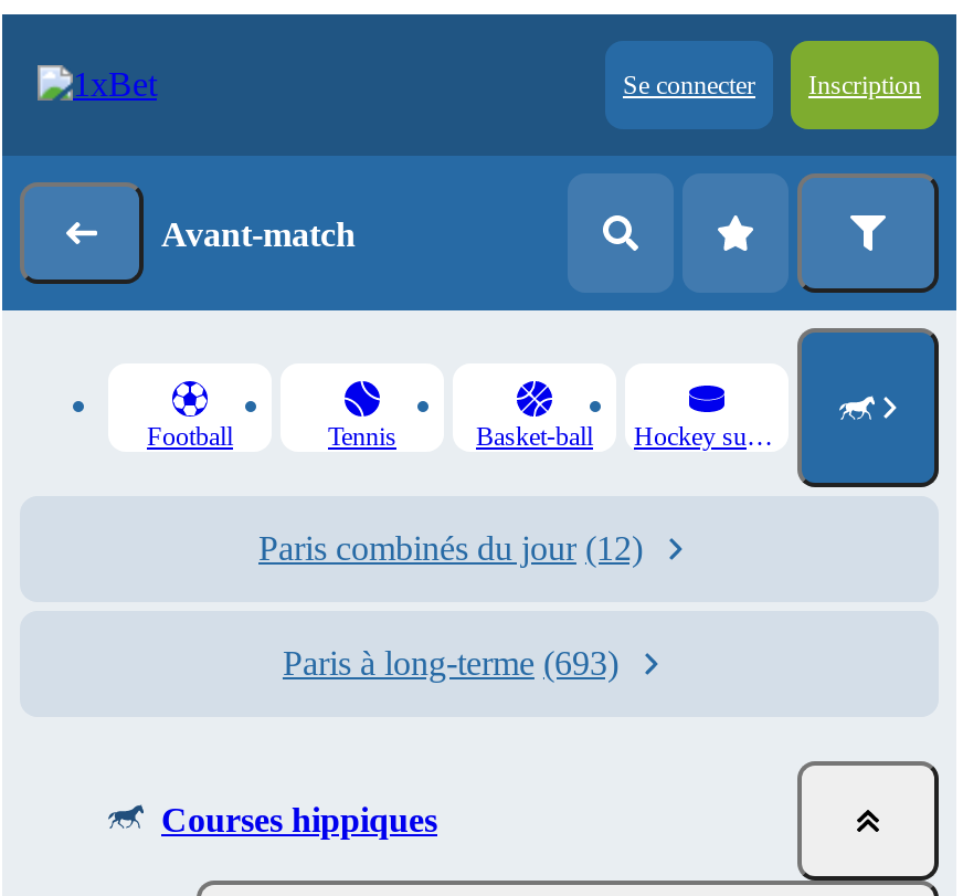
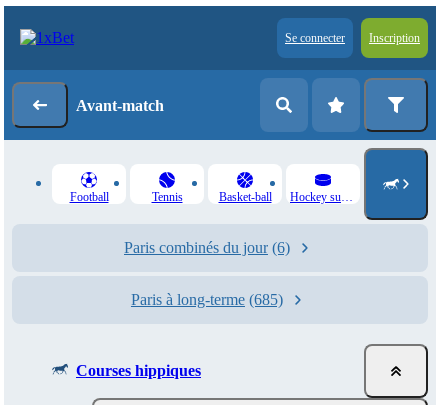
[258,529,643,567] Paris combinés du jour (12) -> [124,239,290,256] Paris combinés du jour (6)
[283,644,618,682] Paris à long-terme (693) -> [131,291,283,308] Paris à long-terme (685)

